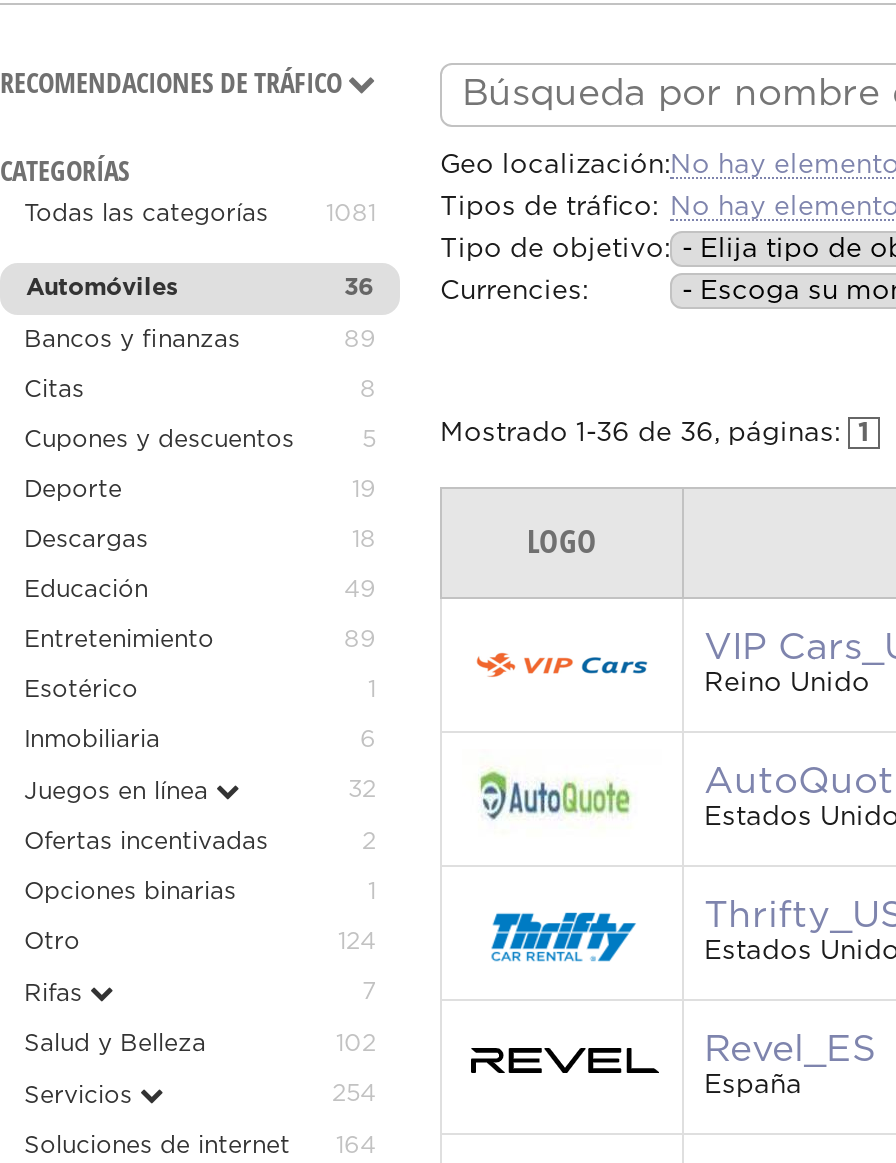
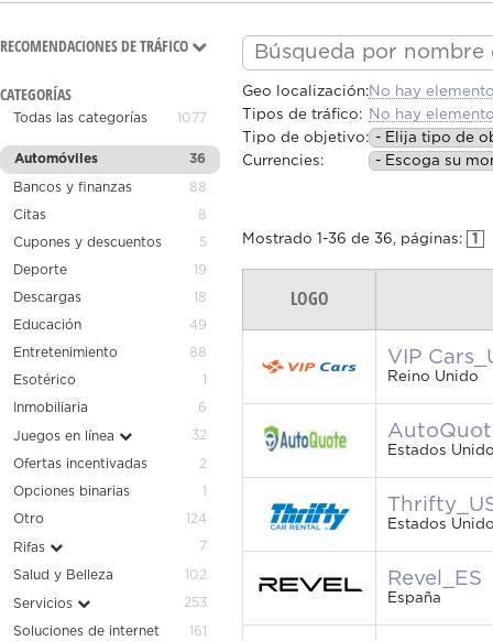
[326,202,376,224] 1081 -> [177,112,207,124] 1077
[344,328,376,350] 89 -> [189,181,207,194] 88
[344,628,376,650] 89 -> [189,347,207,359] 88
[332,1082,376,1104] 254 -> [184,597,207,609] 253
[336,1134,376,1156] 164 -> [189,625,207,637] 161

